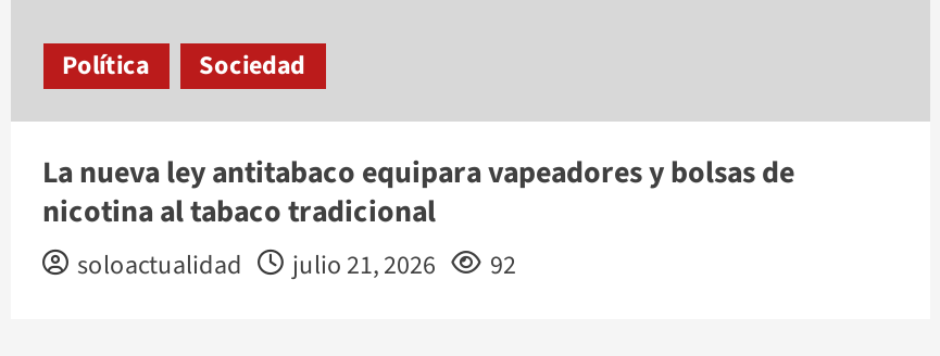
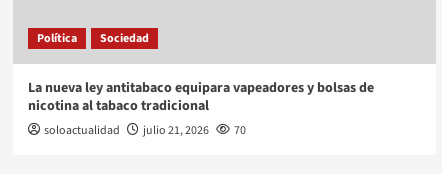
[77,248,516,285] soloactualidad julio 21, 2026 92 -> [43,122,245,139] soloactualidad julio 21, 2026 70

